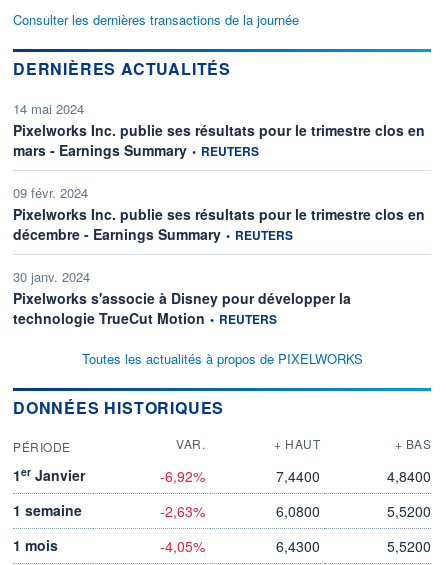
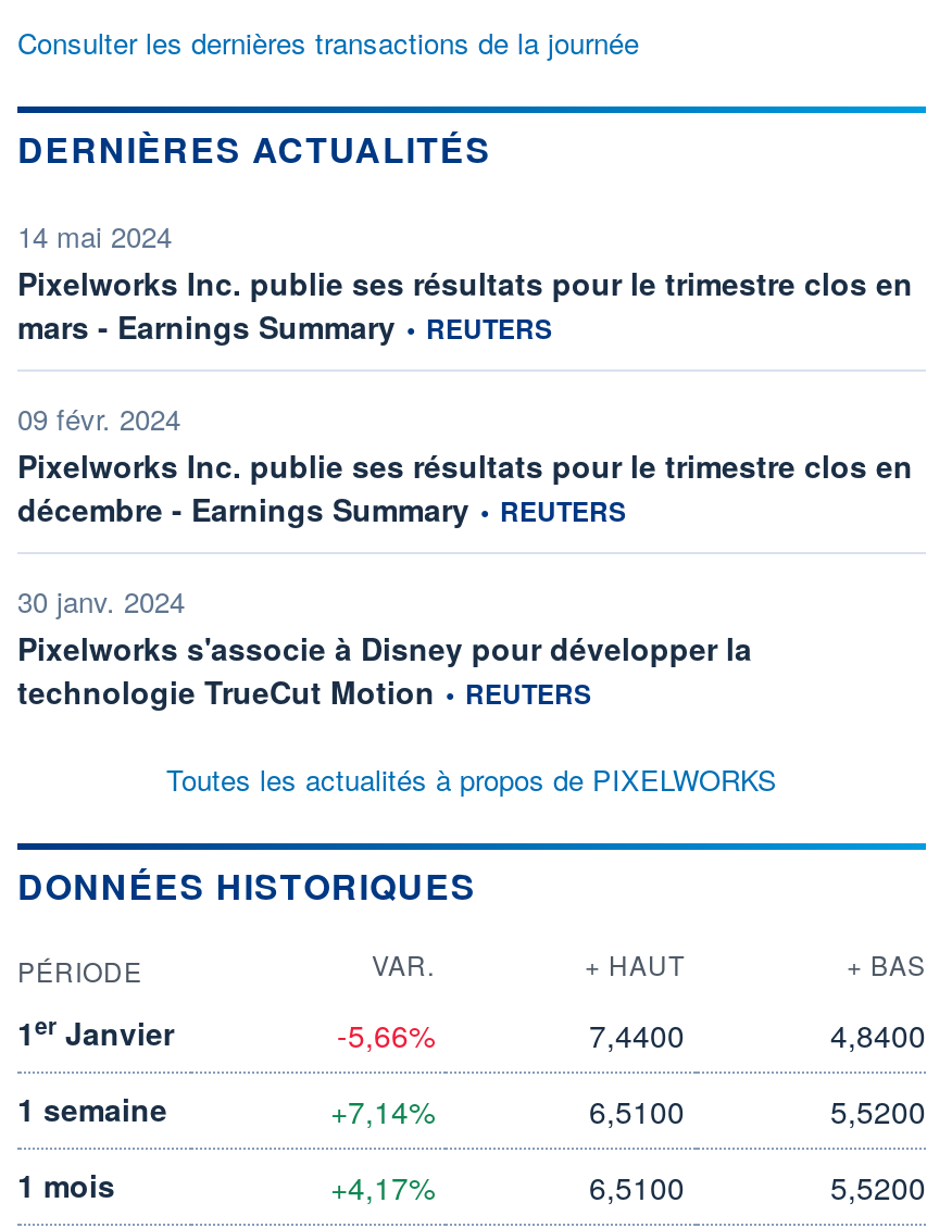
[160,466,205,486] -6,92% -> [337,1013,435,1056] -5,66%
[160,501,205,521] -2,63% -> [330,1089,435,1132] +7,14%
[276,501,320,521] 6,0800 -> [589,1089,685,1132] 6,5100
[160,536,205,556] -4,05% -> [330,1165,435,1208] +4,17%
[276,536,320,556] 6,4300 -> [589,1165,685,1208] 6,5100

